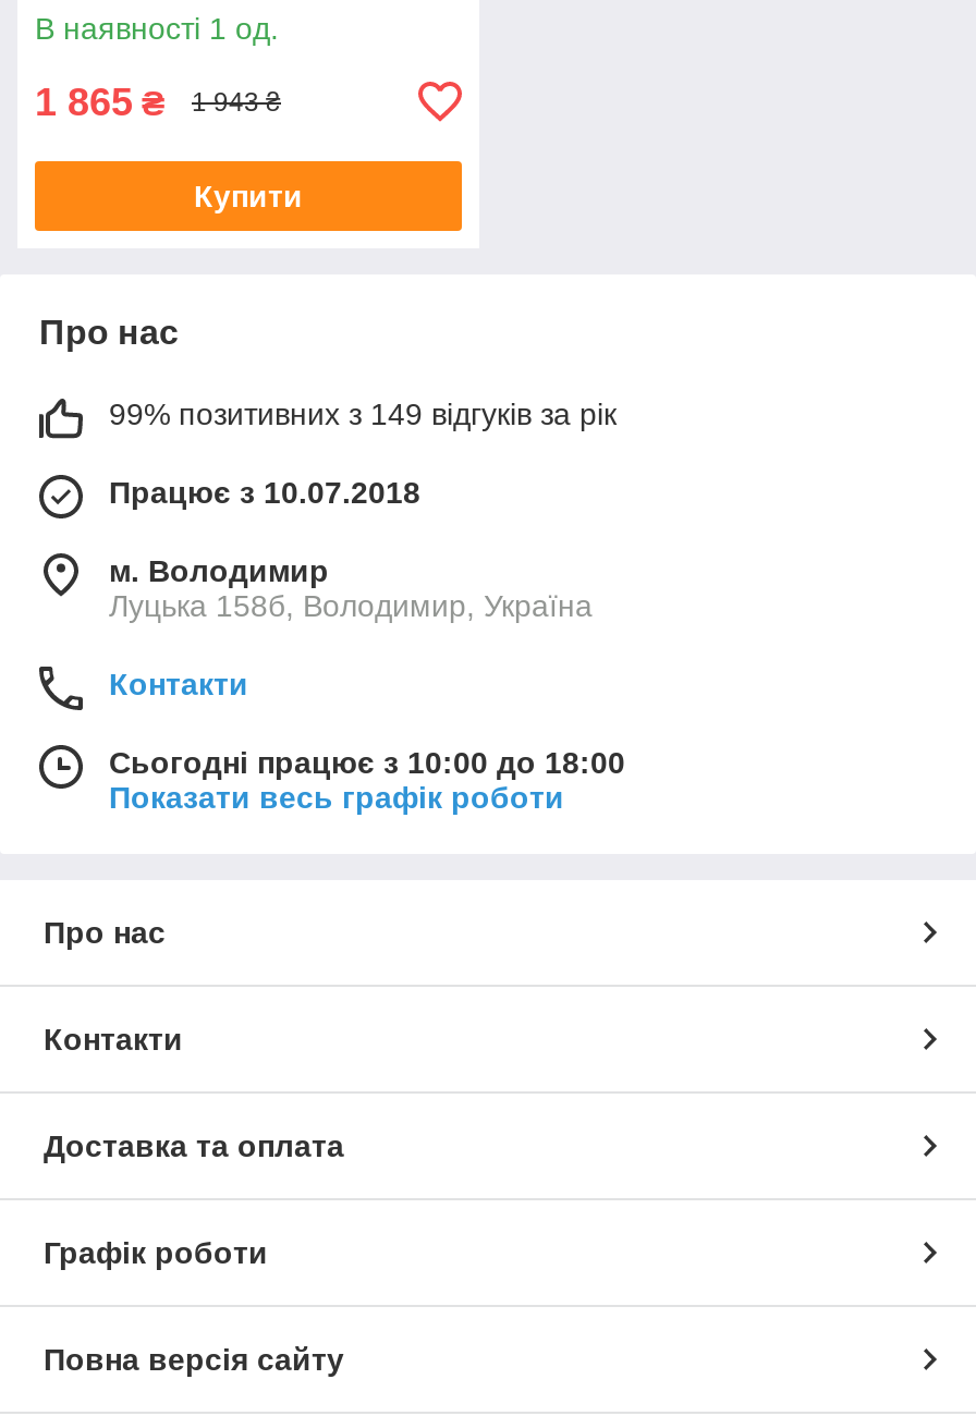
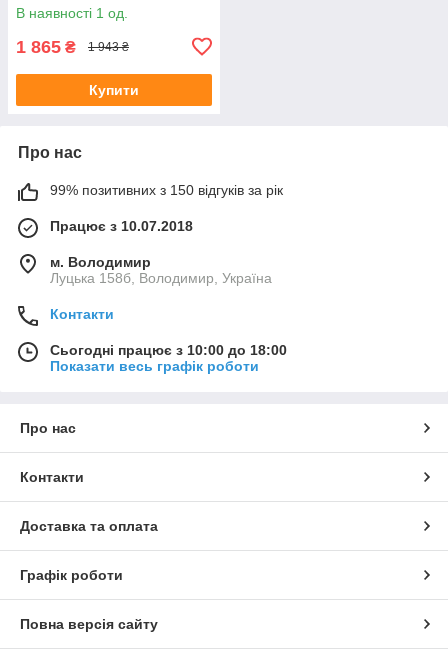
[109,396,617,431] 99% позитивних з 149 відгуків за рік -> [50,182,283,198] 99% позитивних з 150 відгуків за рік

